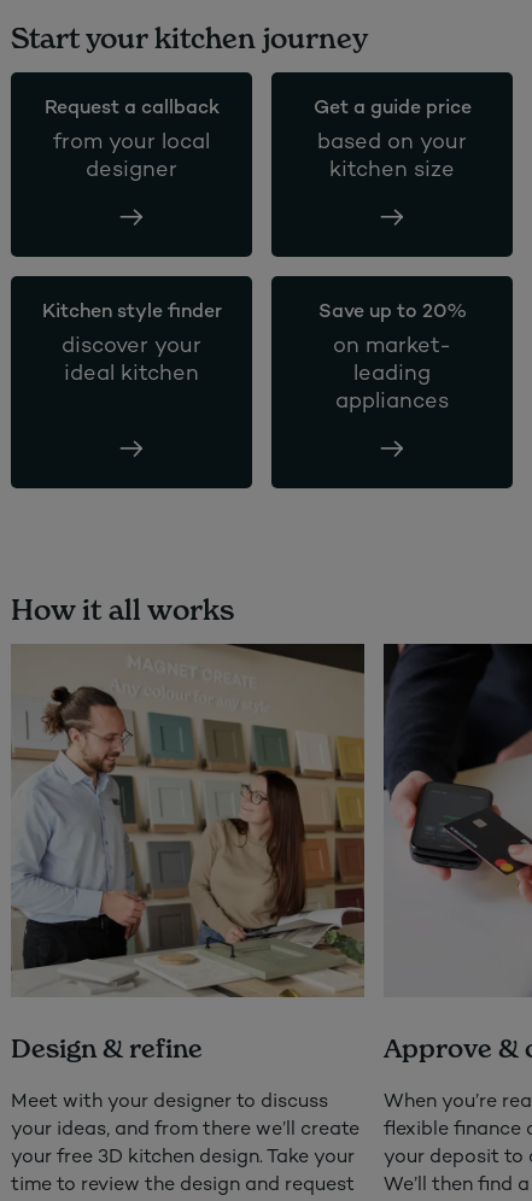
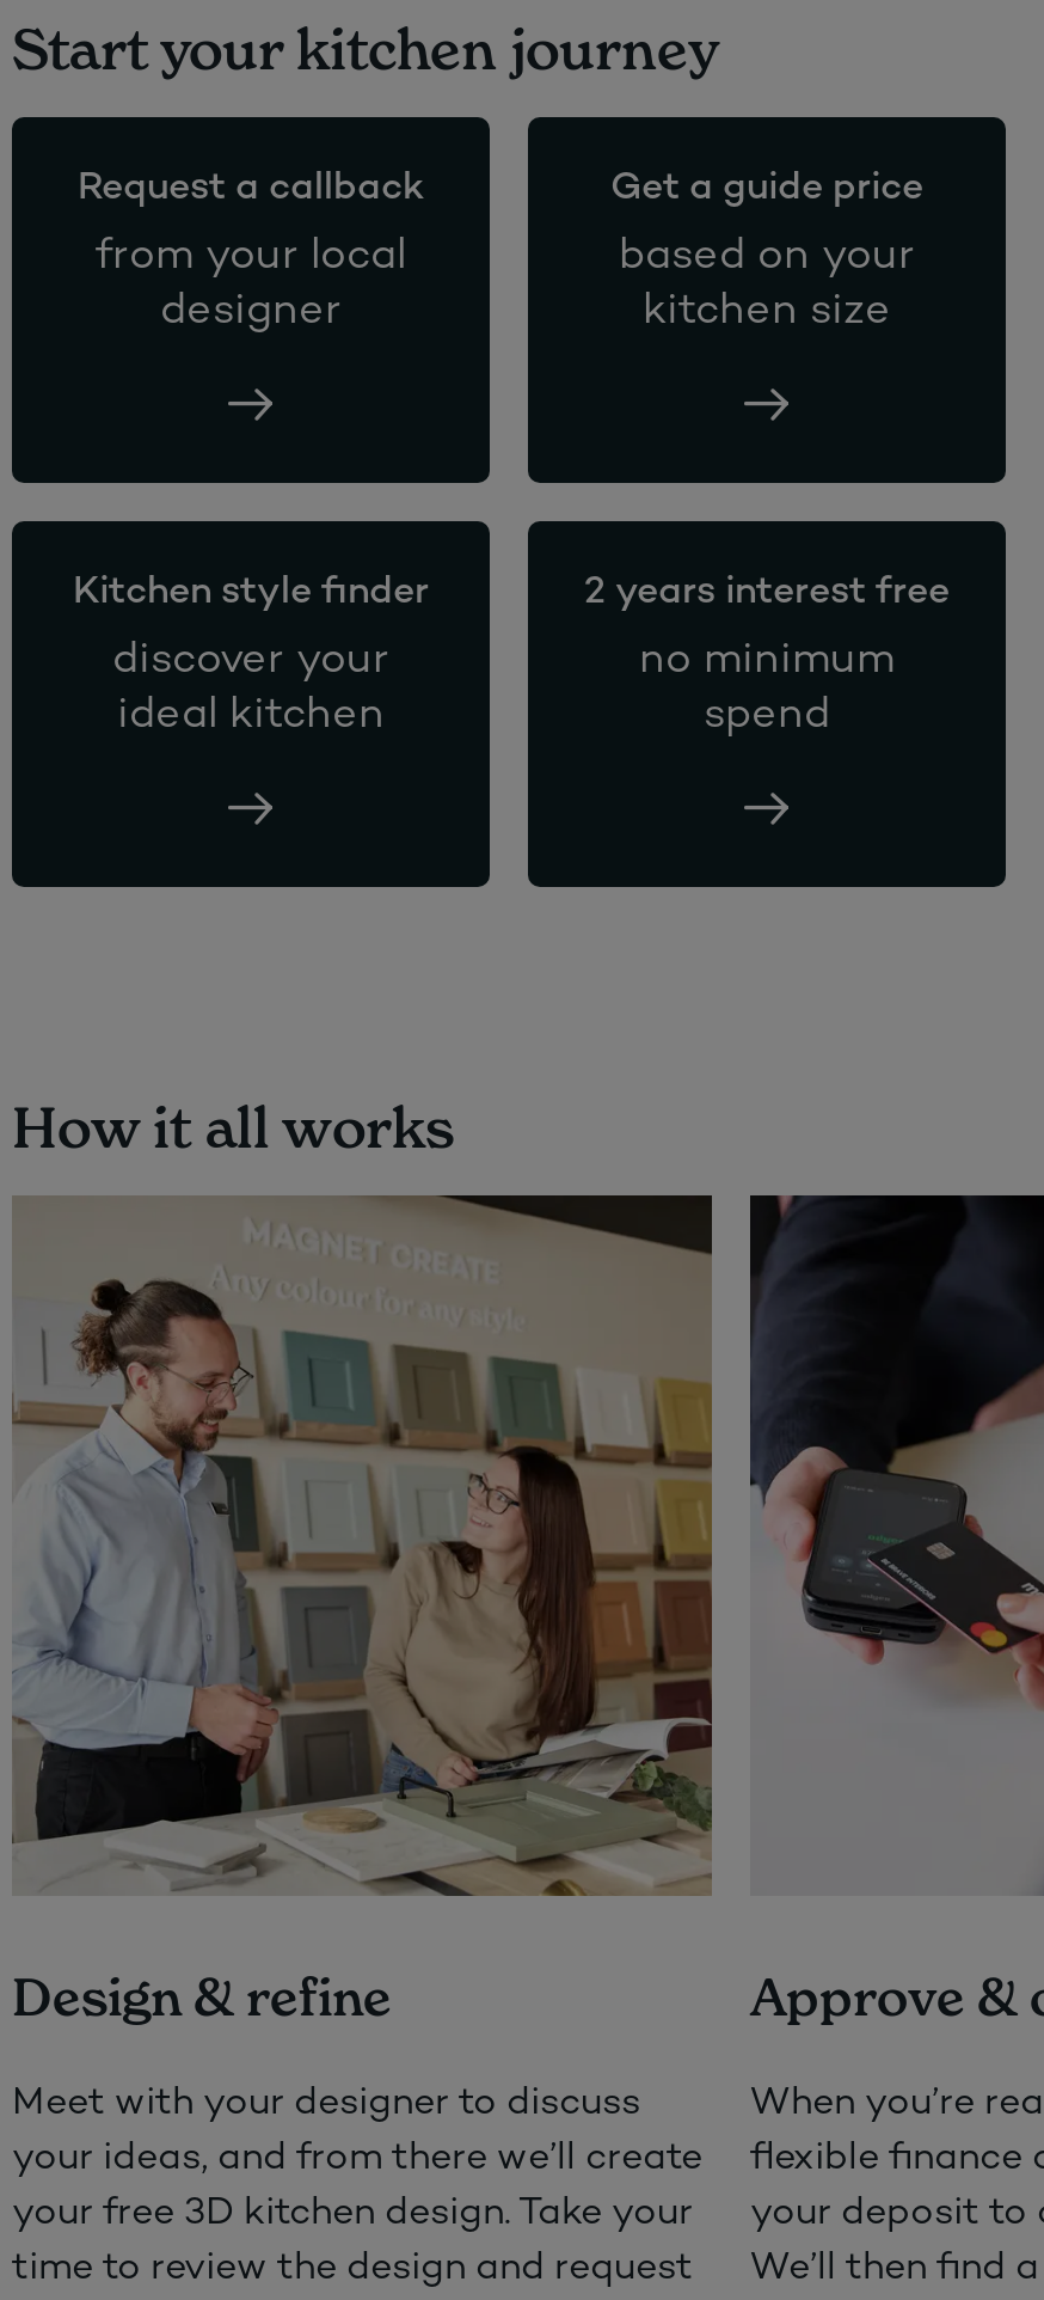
[318,303,466,323] Save up to 20% -> [584,574,950,614] 2 years interest free
[333,335,451,413] on market- | leading | appliances -> [639,638,895,739] no minimum | spend

